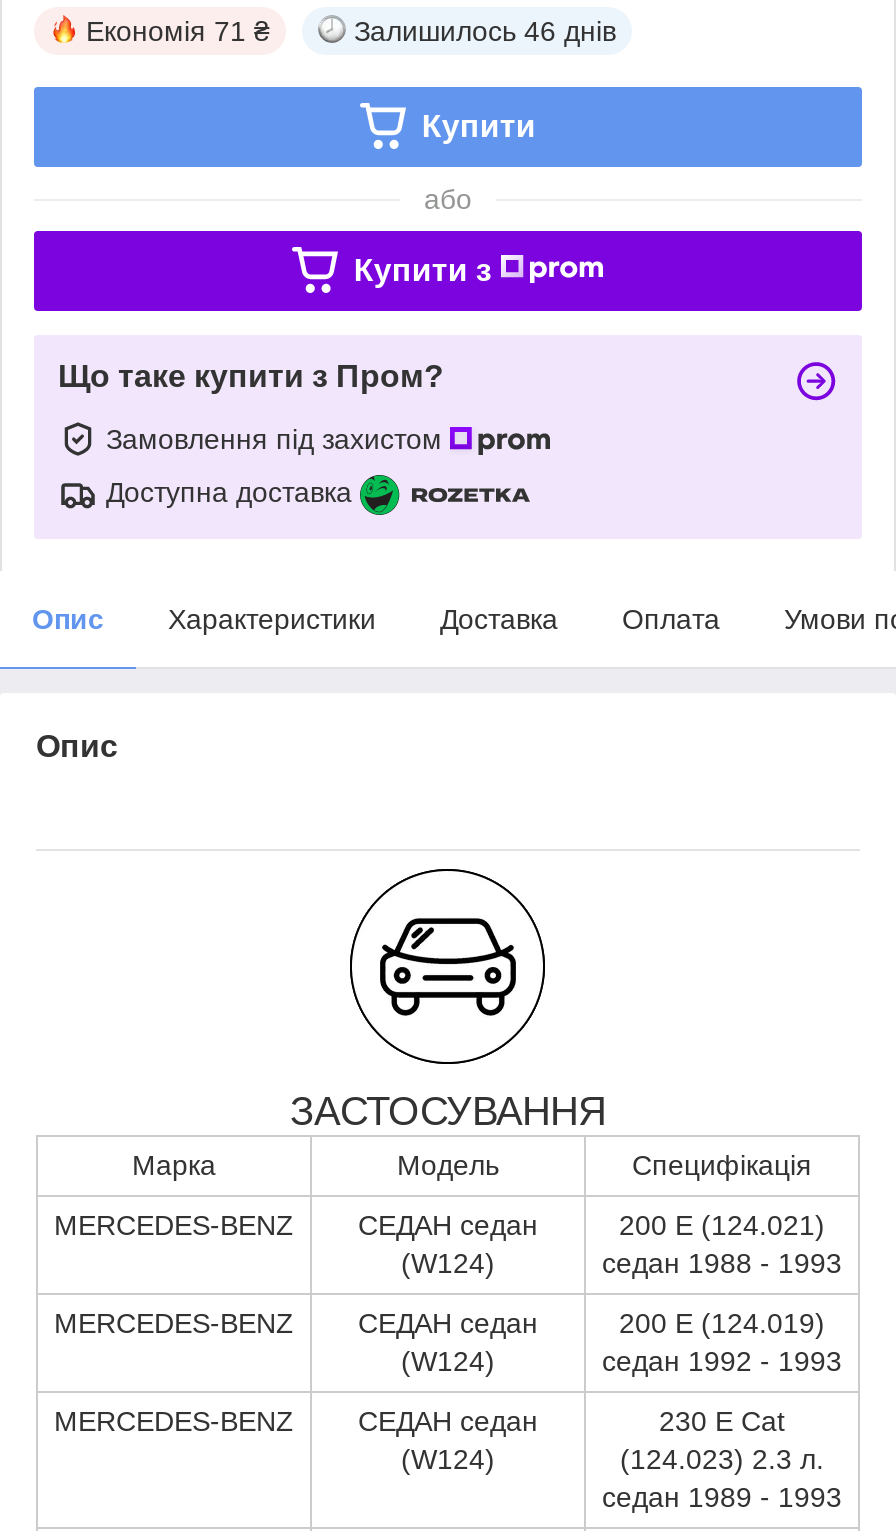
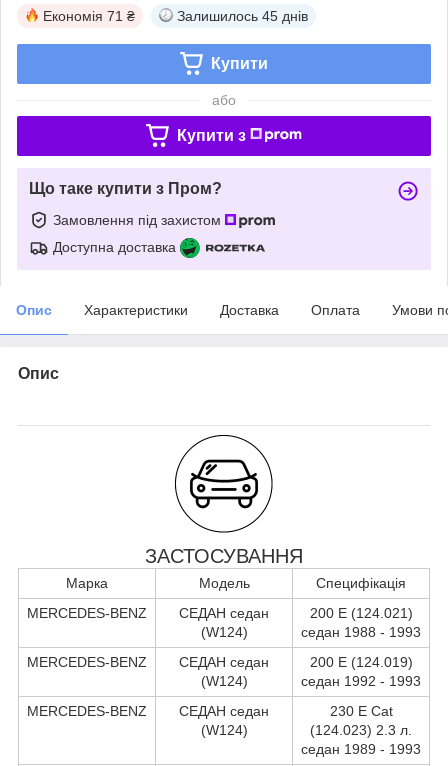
[354,15,616,47] Залишилось 46 днів -> [177,8,308,24] Залишилось 45 днів

